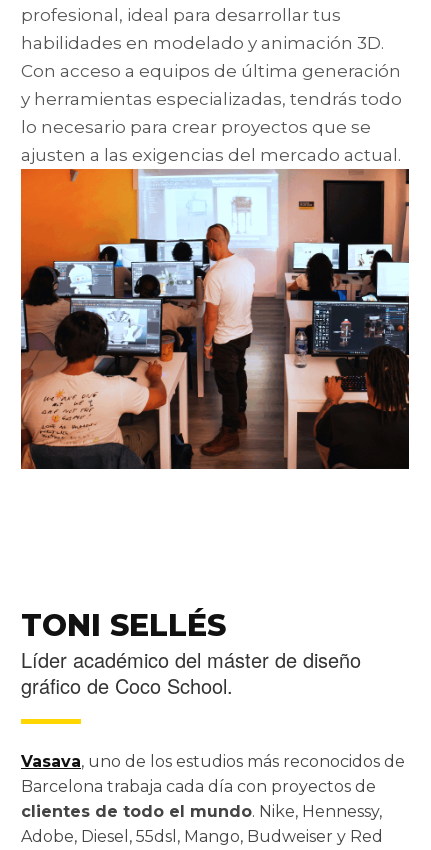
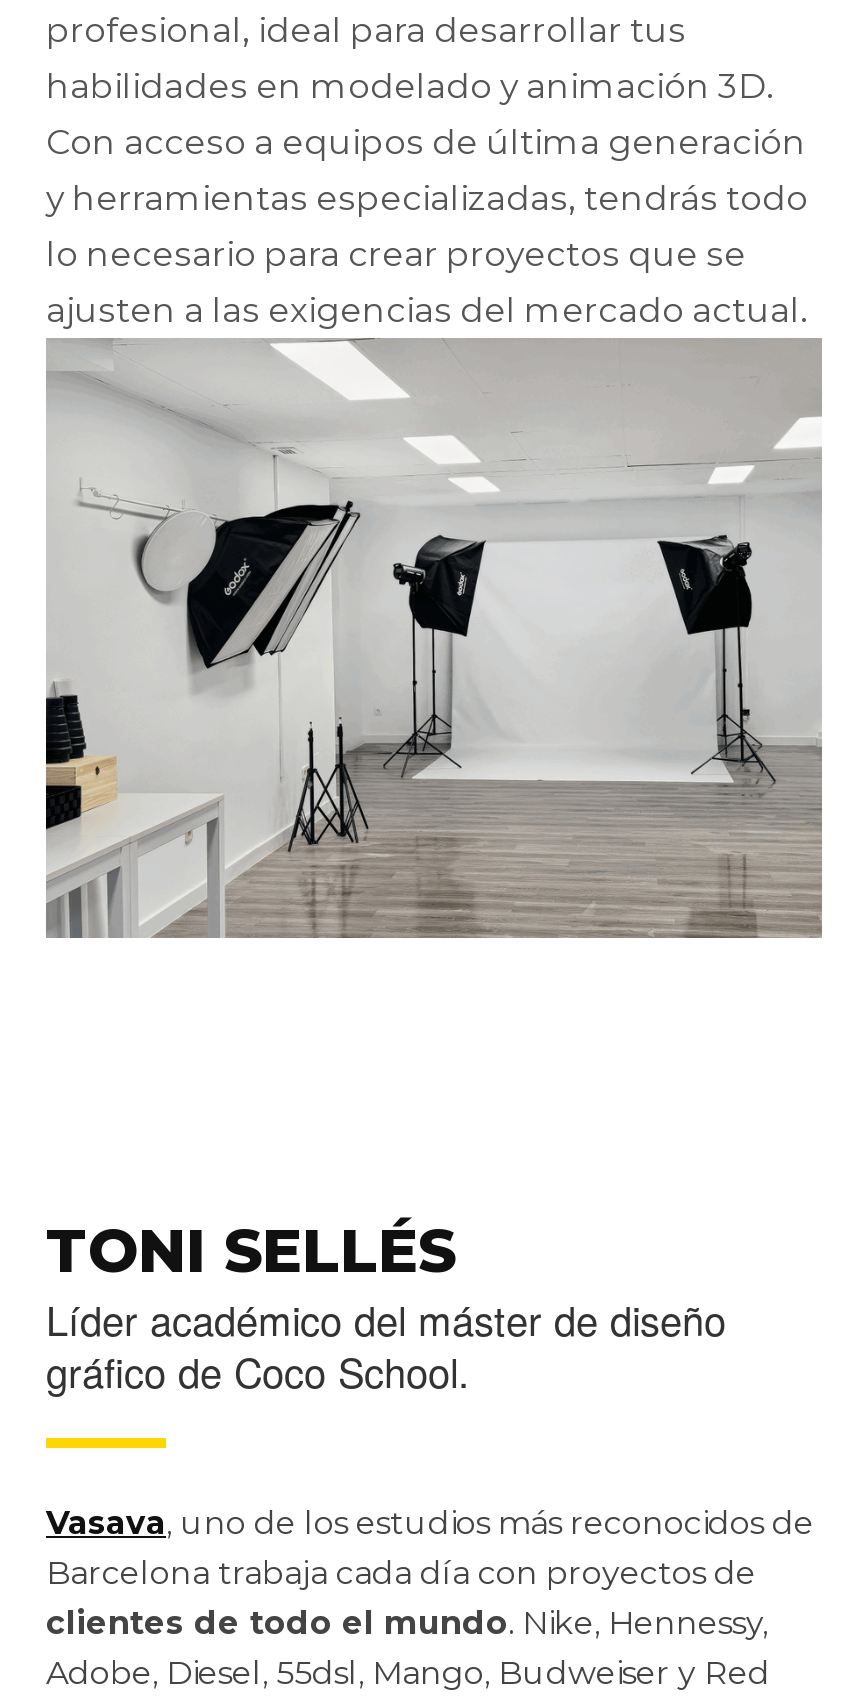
[20,168,410,470] [image] -> [44,338,822,940] [image]

